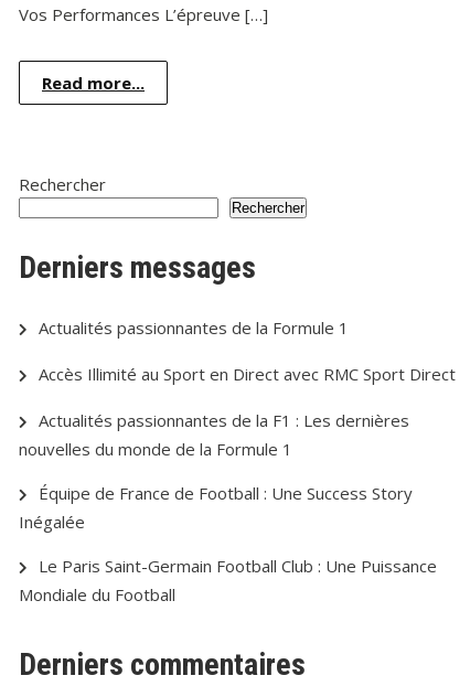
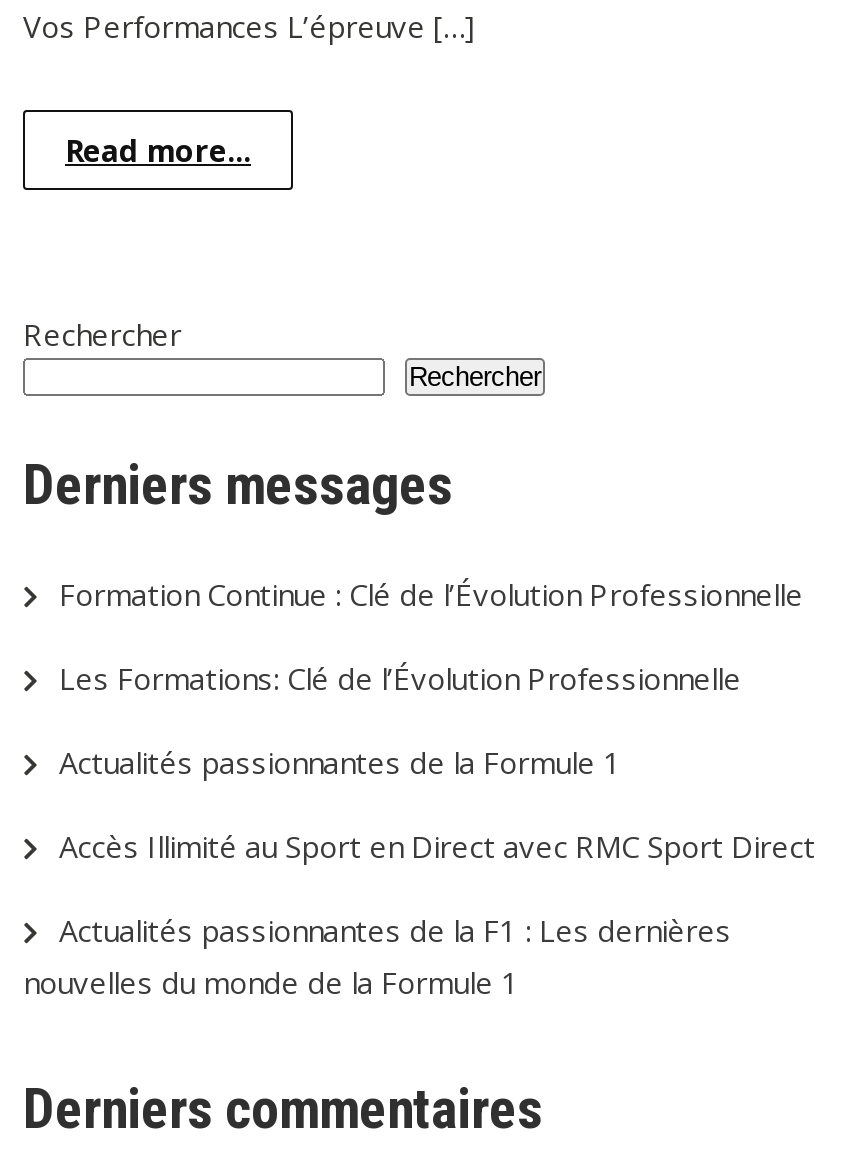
none -> [59,574,803,698] Formation Continue : Clé de l’Évolution Professionnelle | Les Formations: Clé de l’Évolution Professionnelle
moved [19,317,456,460] -> [23,742,815,1002]: Actualités passionnantes de la Formule 1 | Accès Illimité au Sport en Direct avec RMC Sport Direct | Actualités passionnantes de la F1 : Les dernières | nouvelles du monde de la Formule 1
[19,482,437,605] Équipe de France de Football : Une Success Story | Inégalée | Le Paris Saint-Germain Football Club : Une Puissance | Mondiale du Football -> none

